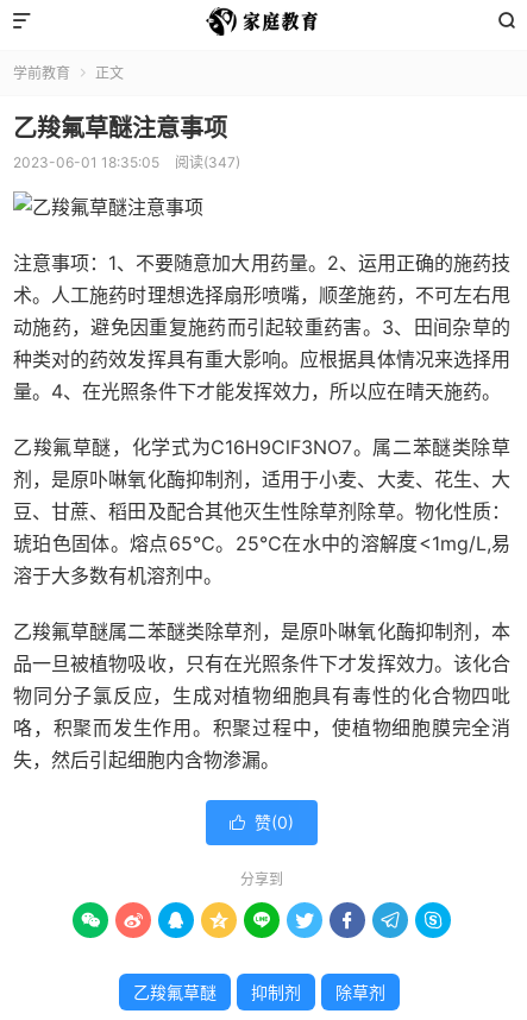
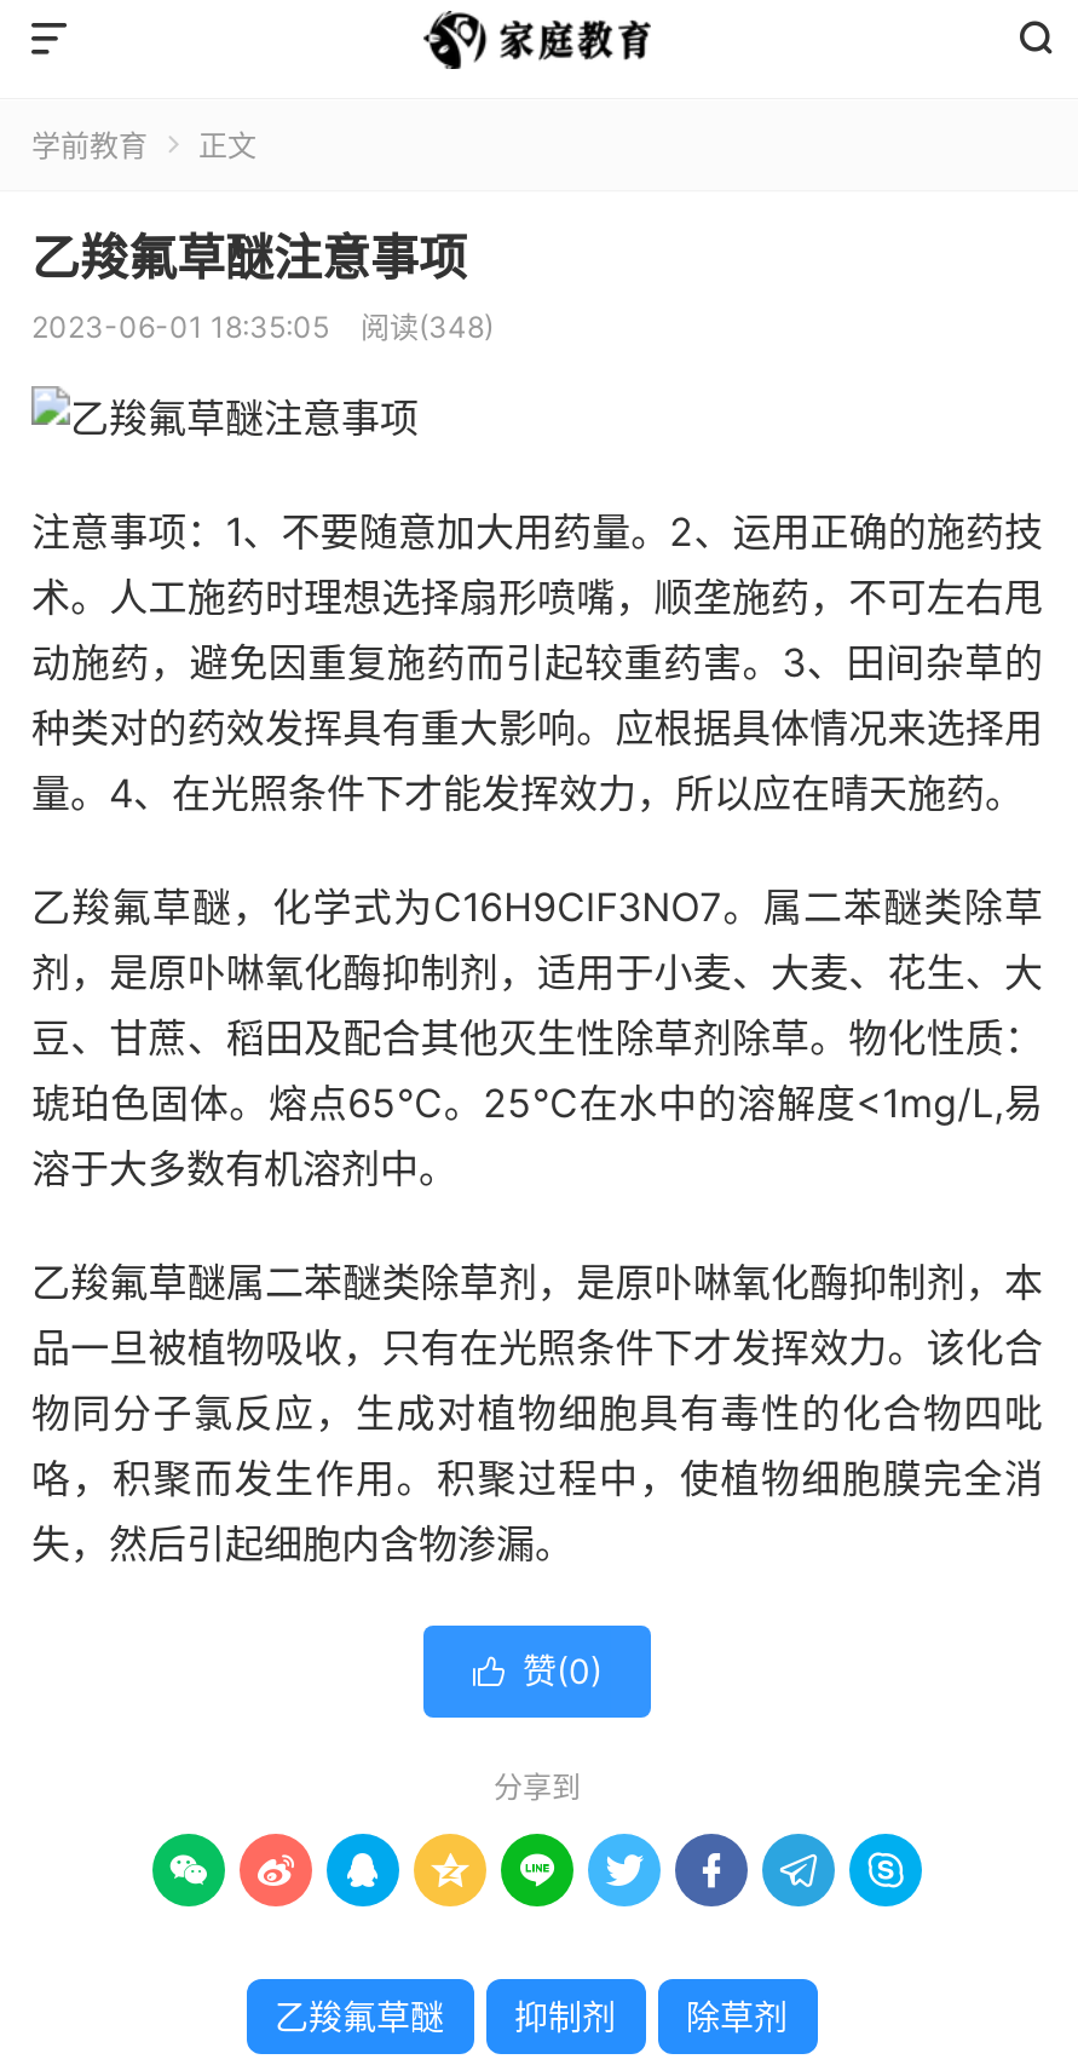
[13,153,240,171] 2023-06-01 18:35:05 阅读(347) -> [31,309,494,345] 2023-06-01 18:35:05 阅读(348)

